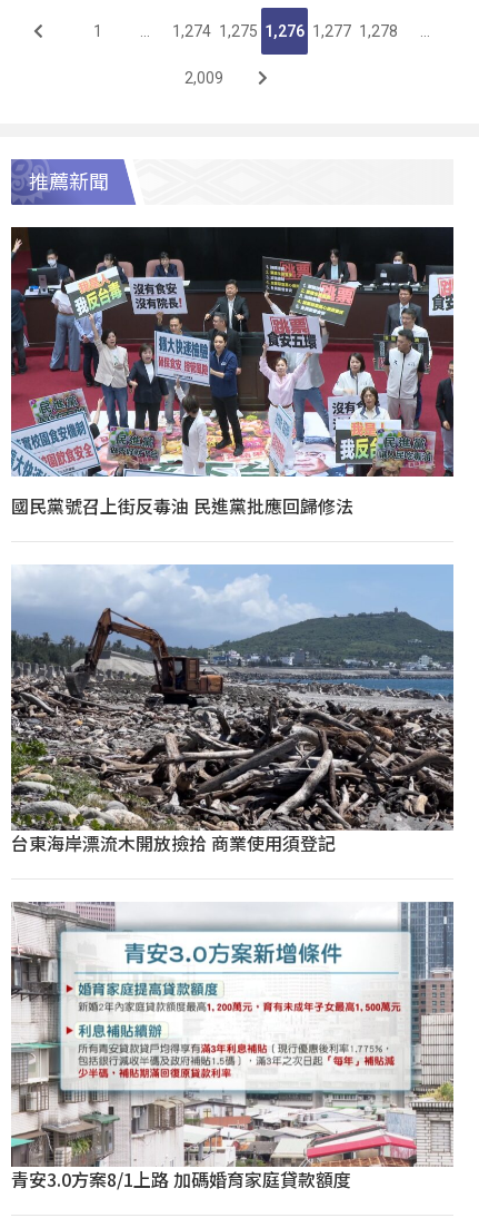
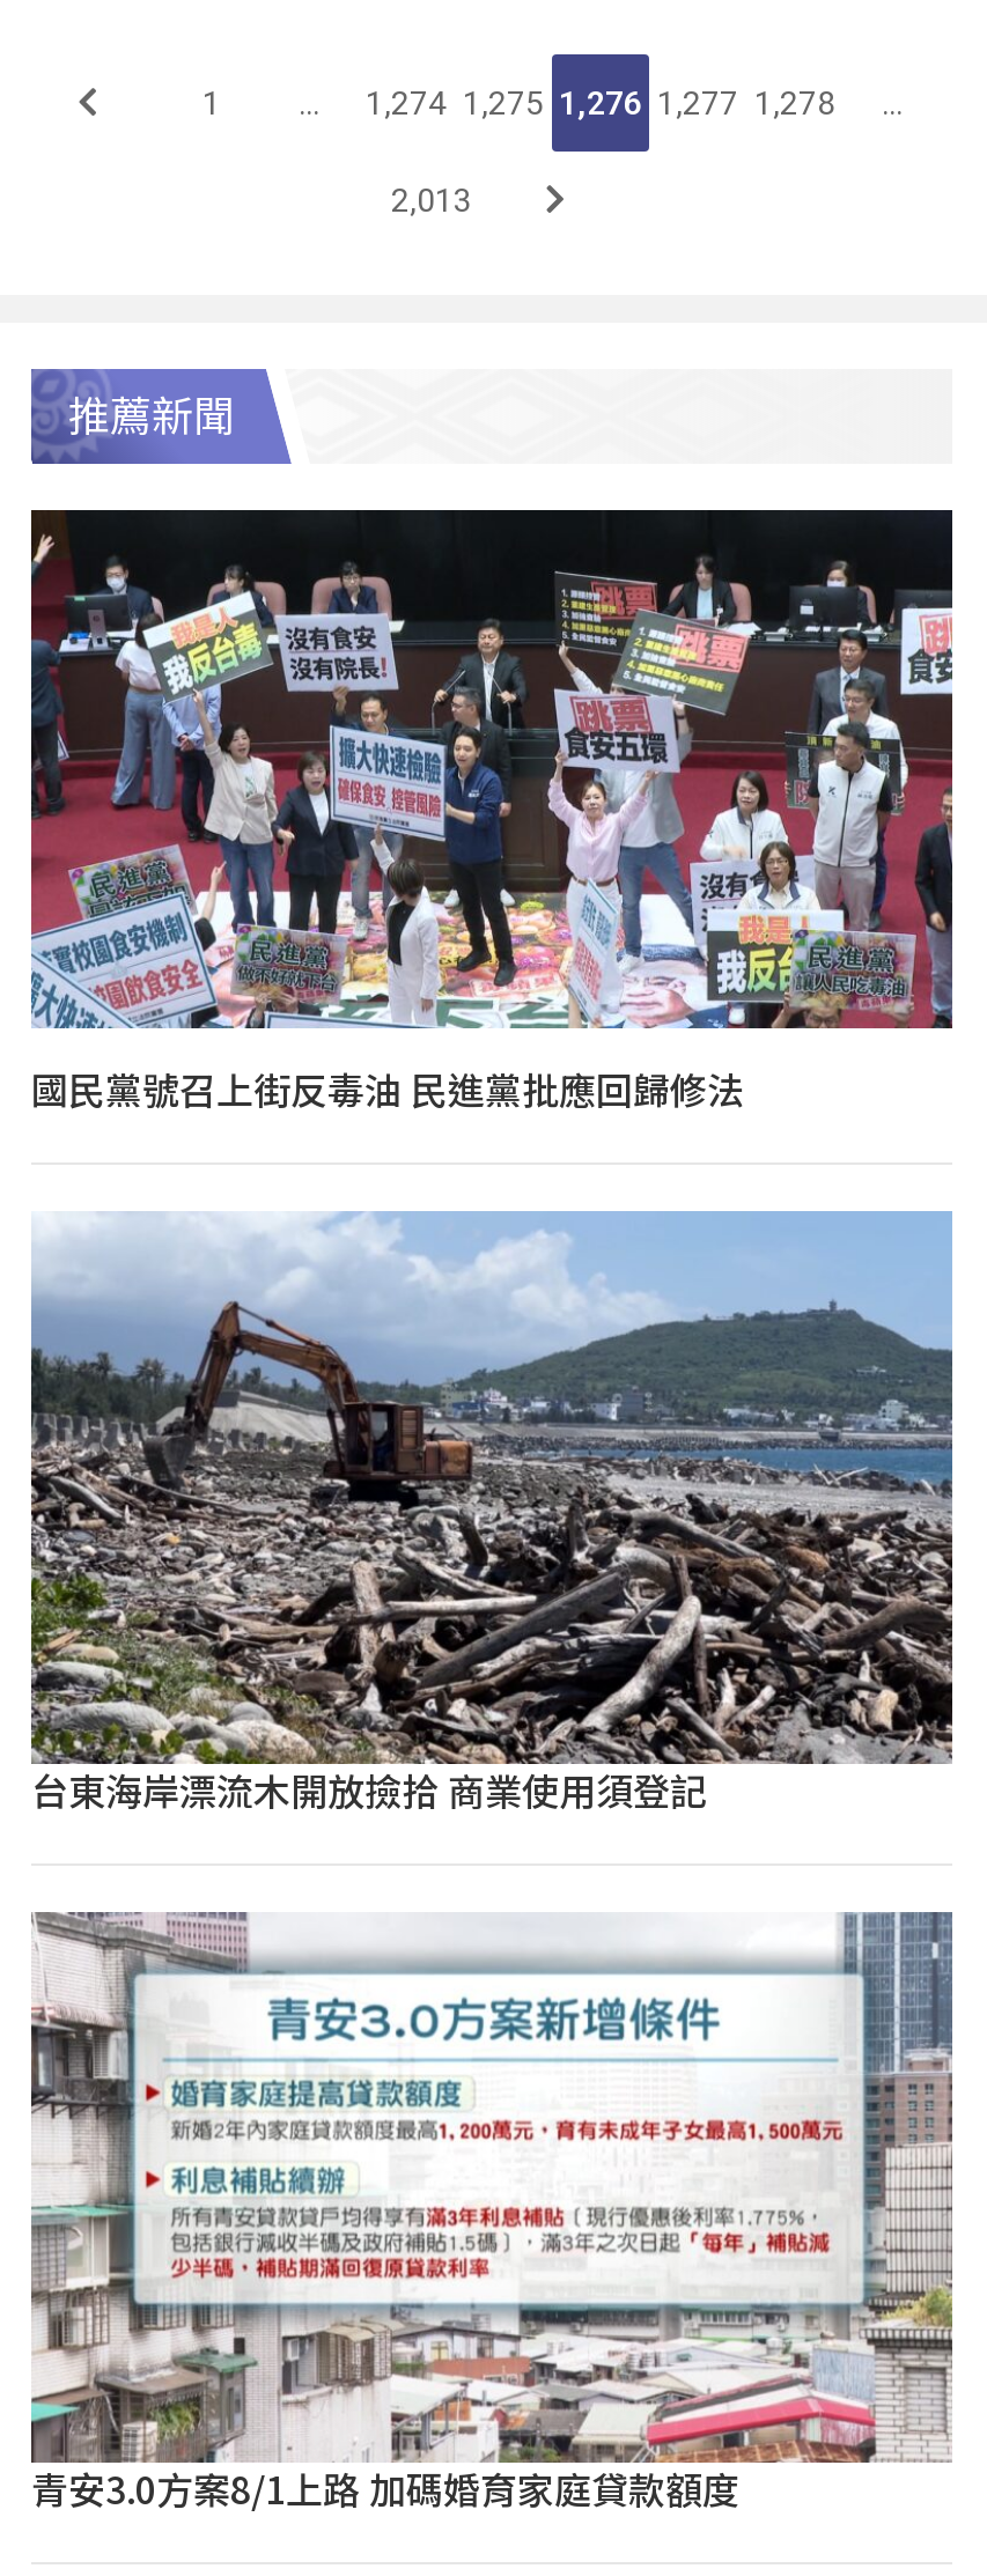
[184,69,223,87] 2,009 -> [391,182,472,219] 2,013

